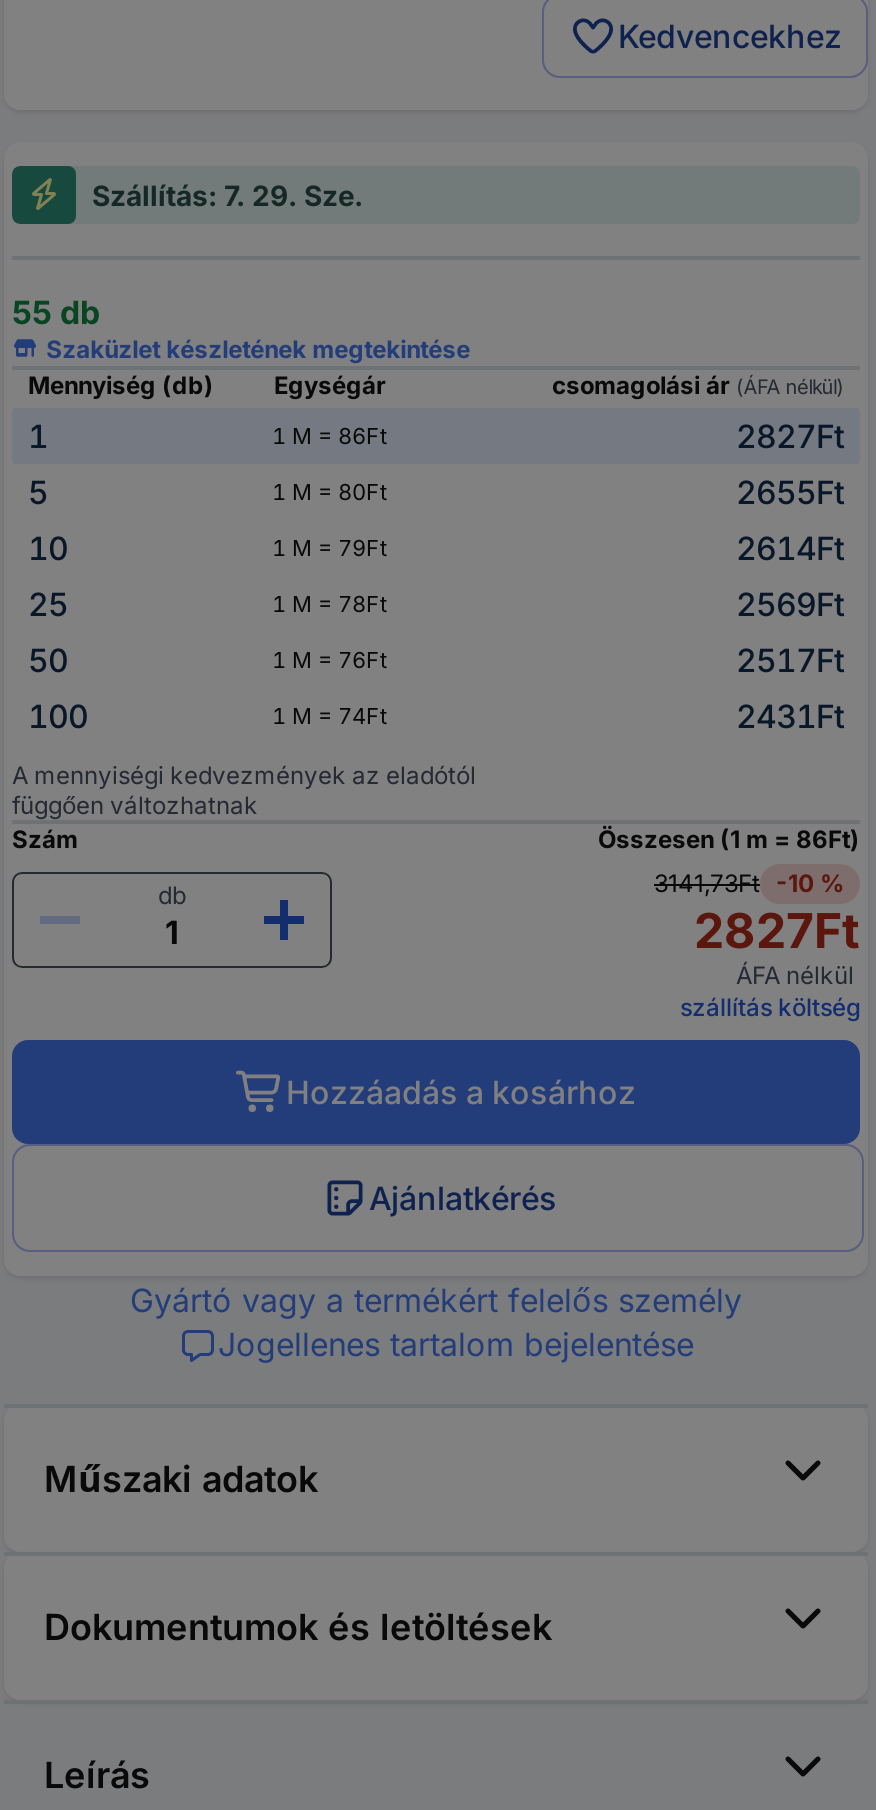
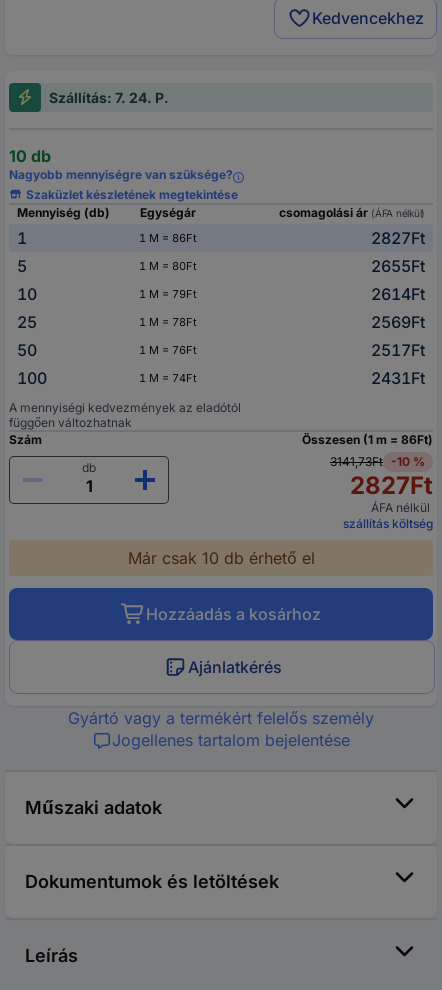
[92,177,364,211] Szállítás: 7. 29. Sze. -> [49,89,169,106] Szállítás: 7. 24. P.
[12,291,100,331] 55 db -> [9,146,233,182] 10 db | Nagyobb mennyiségre van szüksége?
none -> [127,548,314,568] Már csak 10 db érhető el

